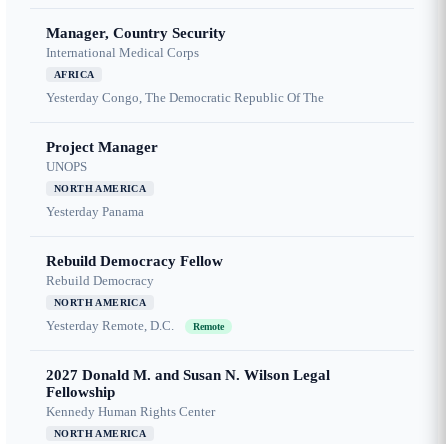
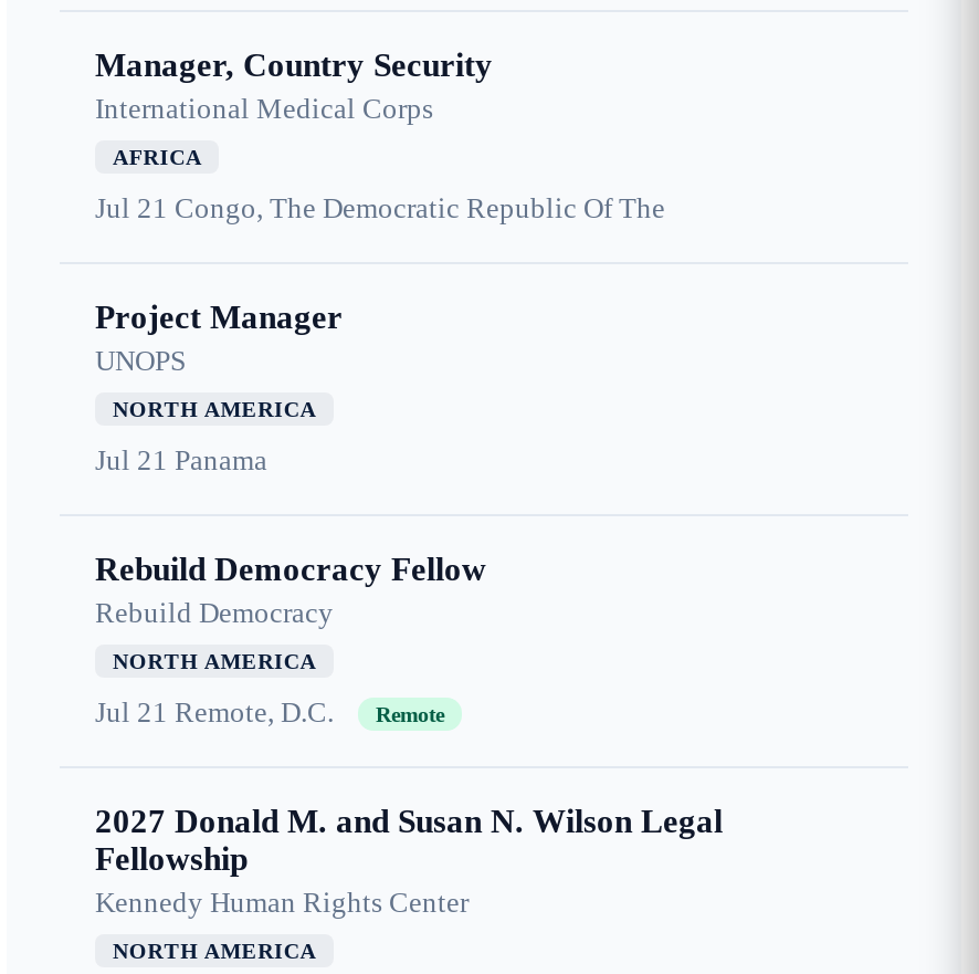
[46,90,324,105] Yesterday Congo, The Democratic Republic Of The -> [95,191,665,225] Jul 21 Congo, The Democratic Republic Of The
[46,204,144,219] Yesterday Panama -> [95,444,267,477] Jul 21 Panama
[46,318,174,333] Yesterday Remote, D.C. -> [95,696,334,729] Jul 21 Remote, D.C.

